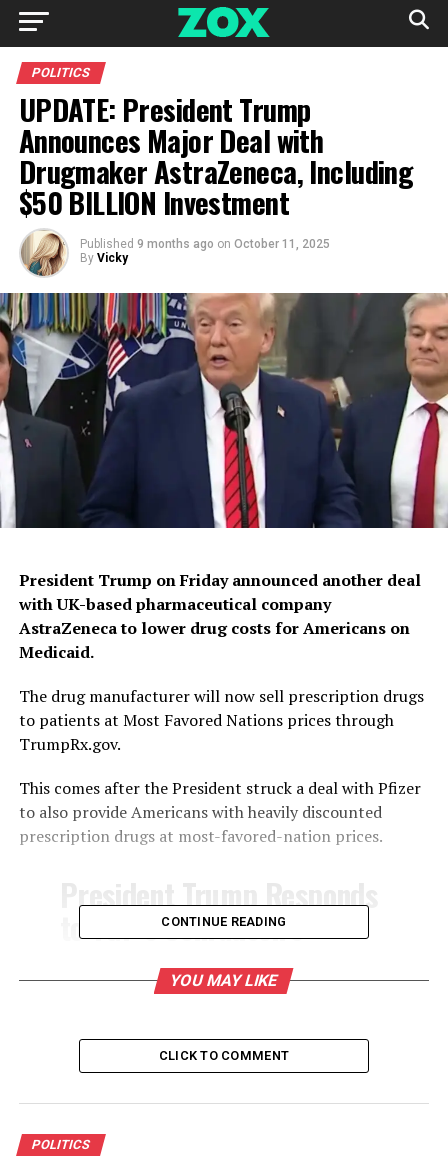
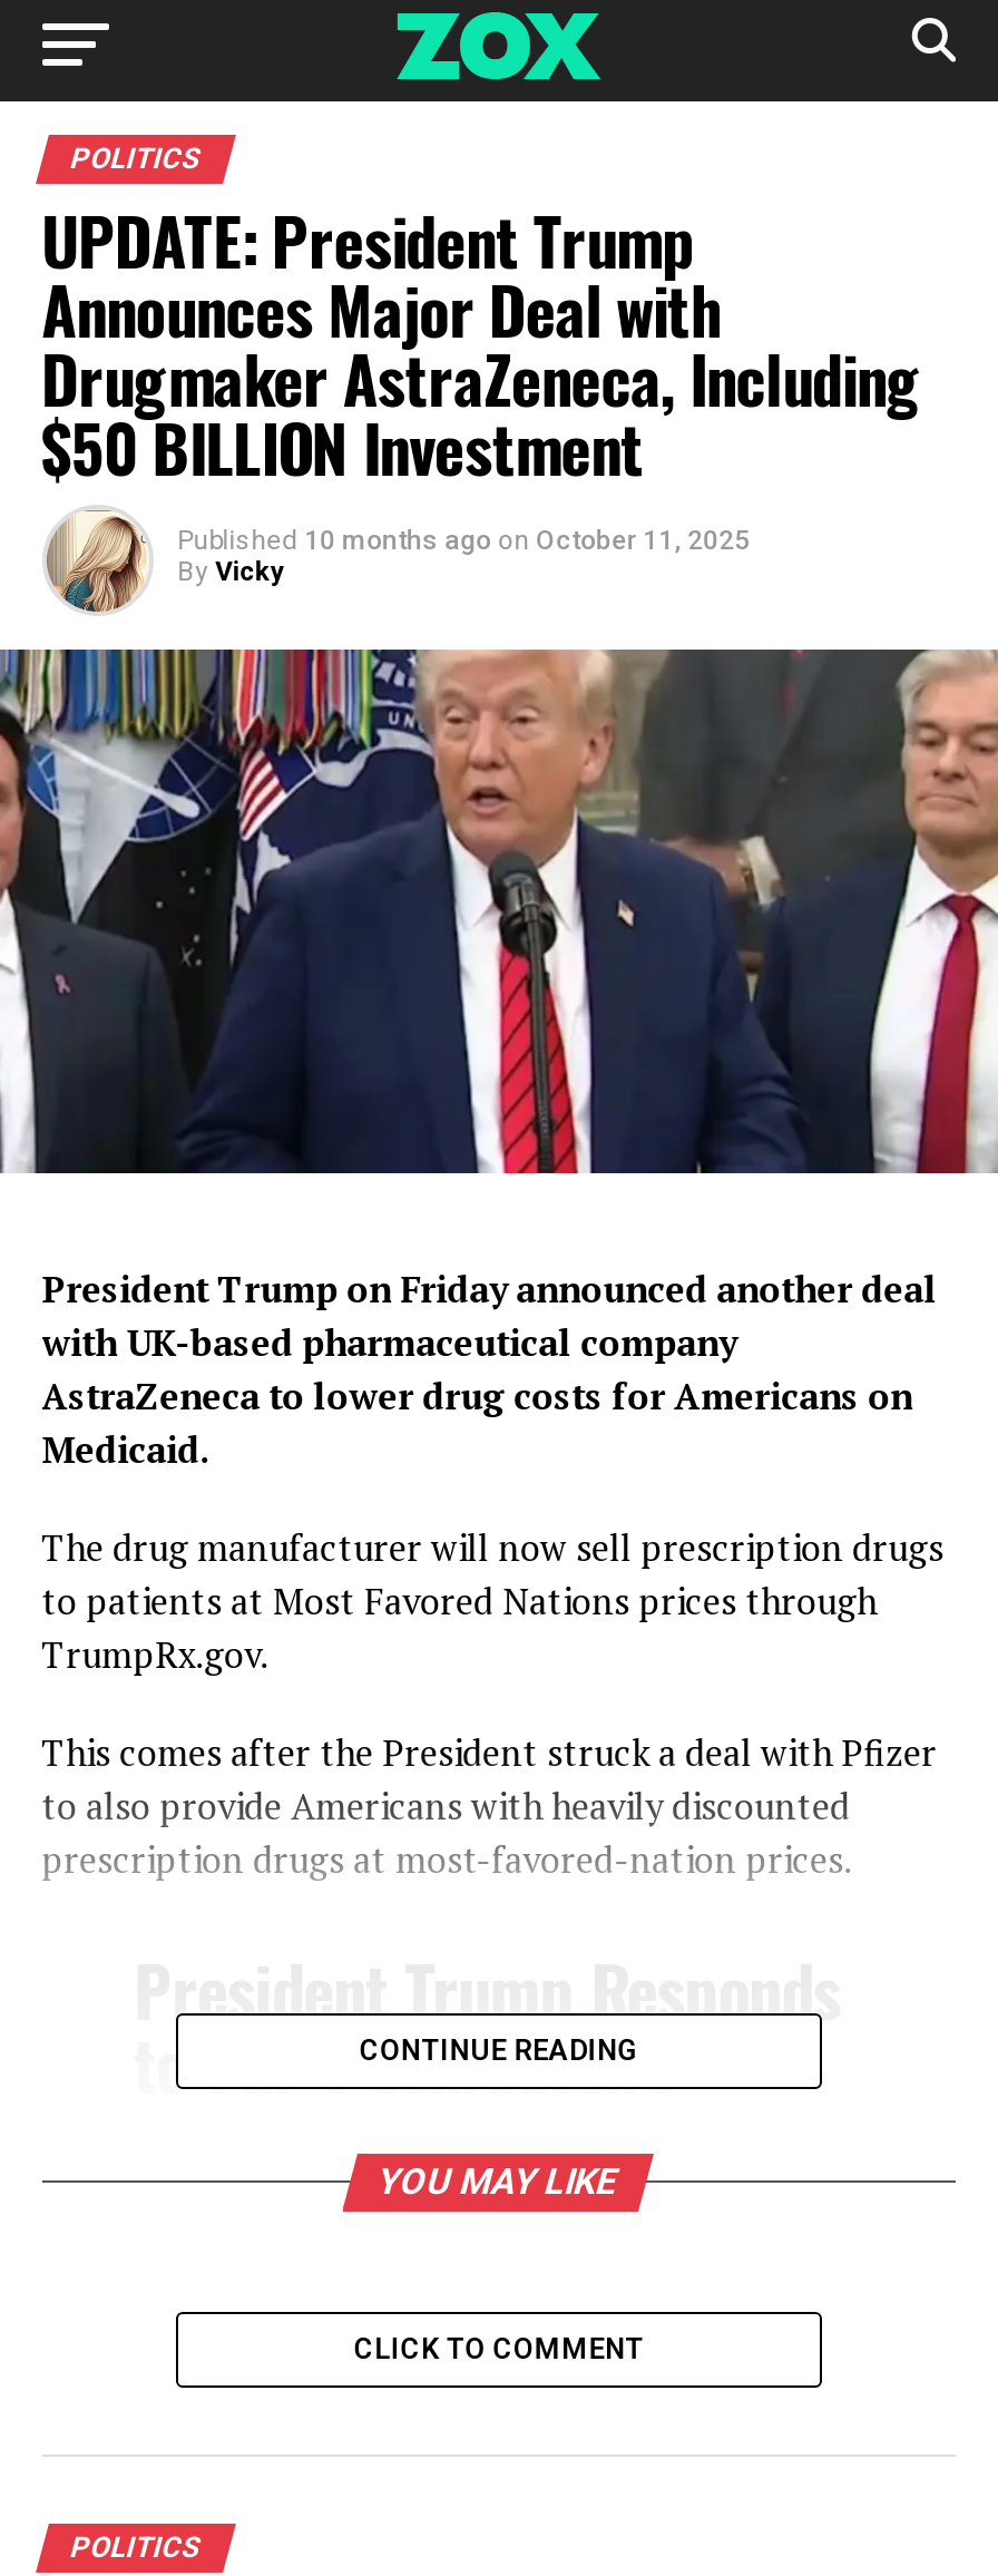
[80,237,330,251] Published 9 months ago on October 11, 2025 -> [178,525,750,556] Published 10 months ago on October 11, 2025

